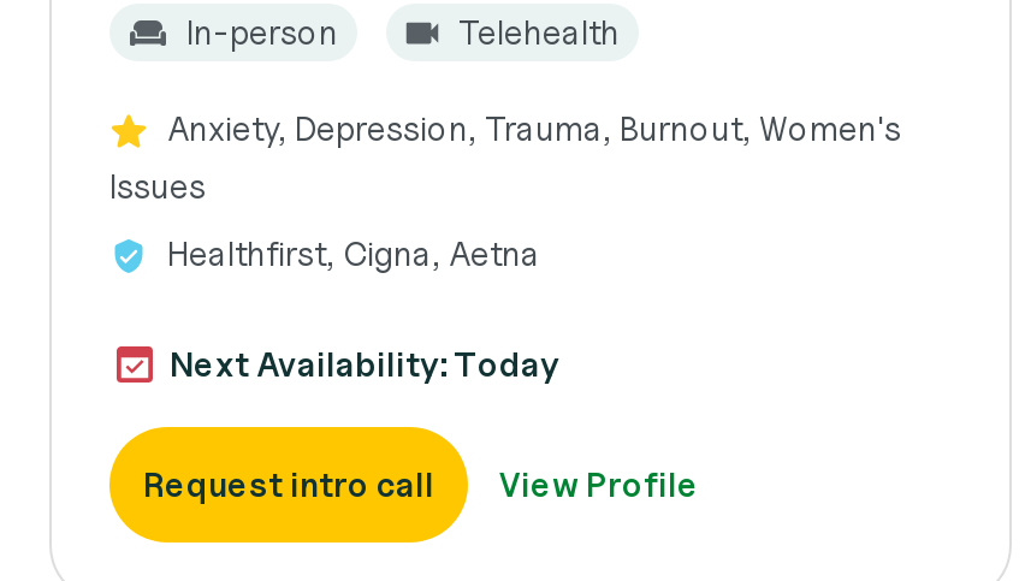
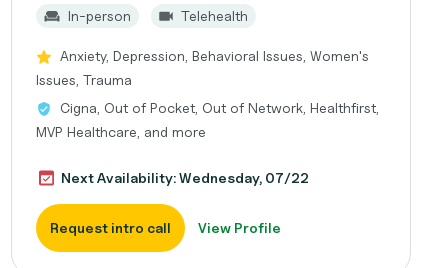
[109,107,901,206] Anxiety, Depression, Trauma, Burnout, Women's | Issues -> [36,47,369,88] Anxiety, Depression, Behavioral Issues, Women's | Issues, Trauma
[167,232,540,273] Healthfirst, Cigna, Aetna -> [36,99,379,140] Cigna, Out of Pocket, Out of Network, Healthfirst, | MVP Healthcare, and more
[170,343,559,384] Next Availability: Today -> [61,169,309,186] Next Availability: Wednesday, 07/22

